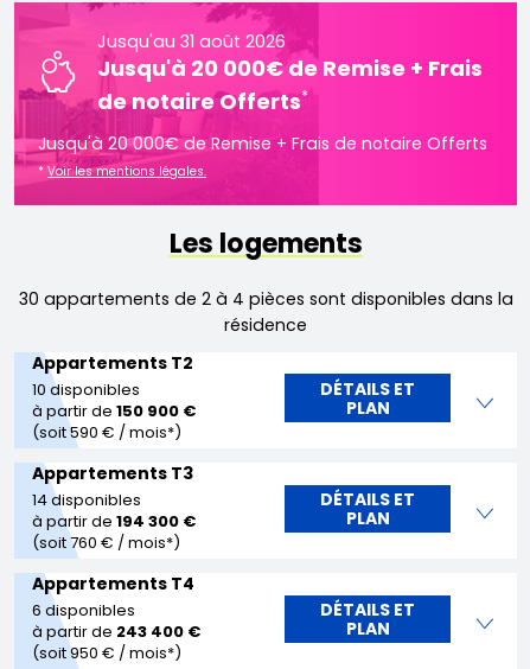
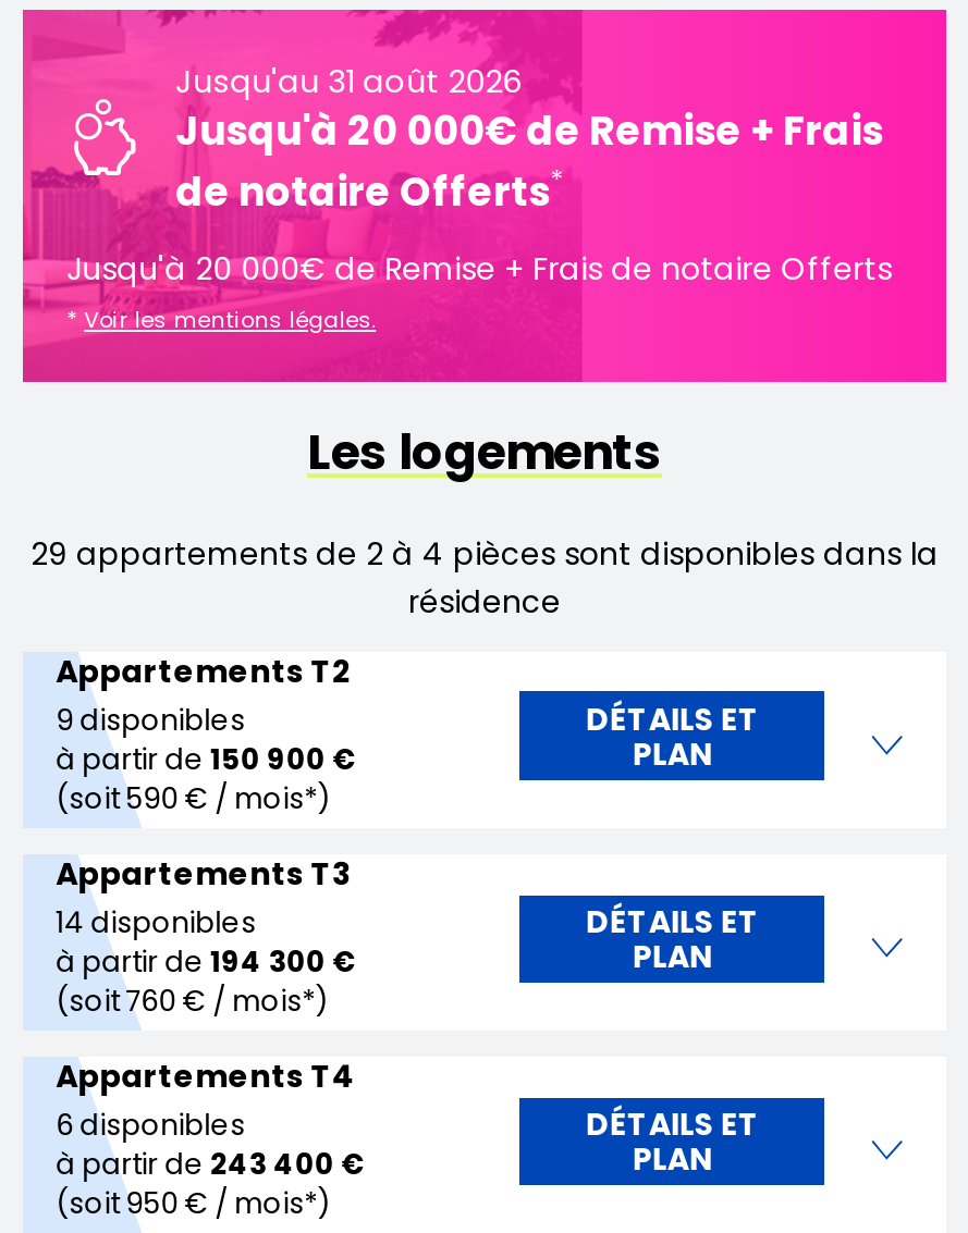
[18,287,513,311] 30 appartements de 2 à 4 pièces sont disponibles dans la -> [30,532,939,575] 29 appartements de 2 à 4 pièces sont disponibles dans la
[32,378,140,401] 10 disponibles -> [56,700,245,741] 9 disponibles

